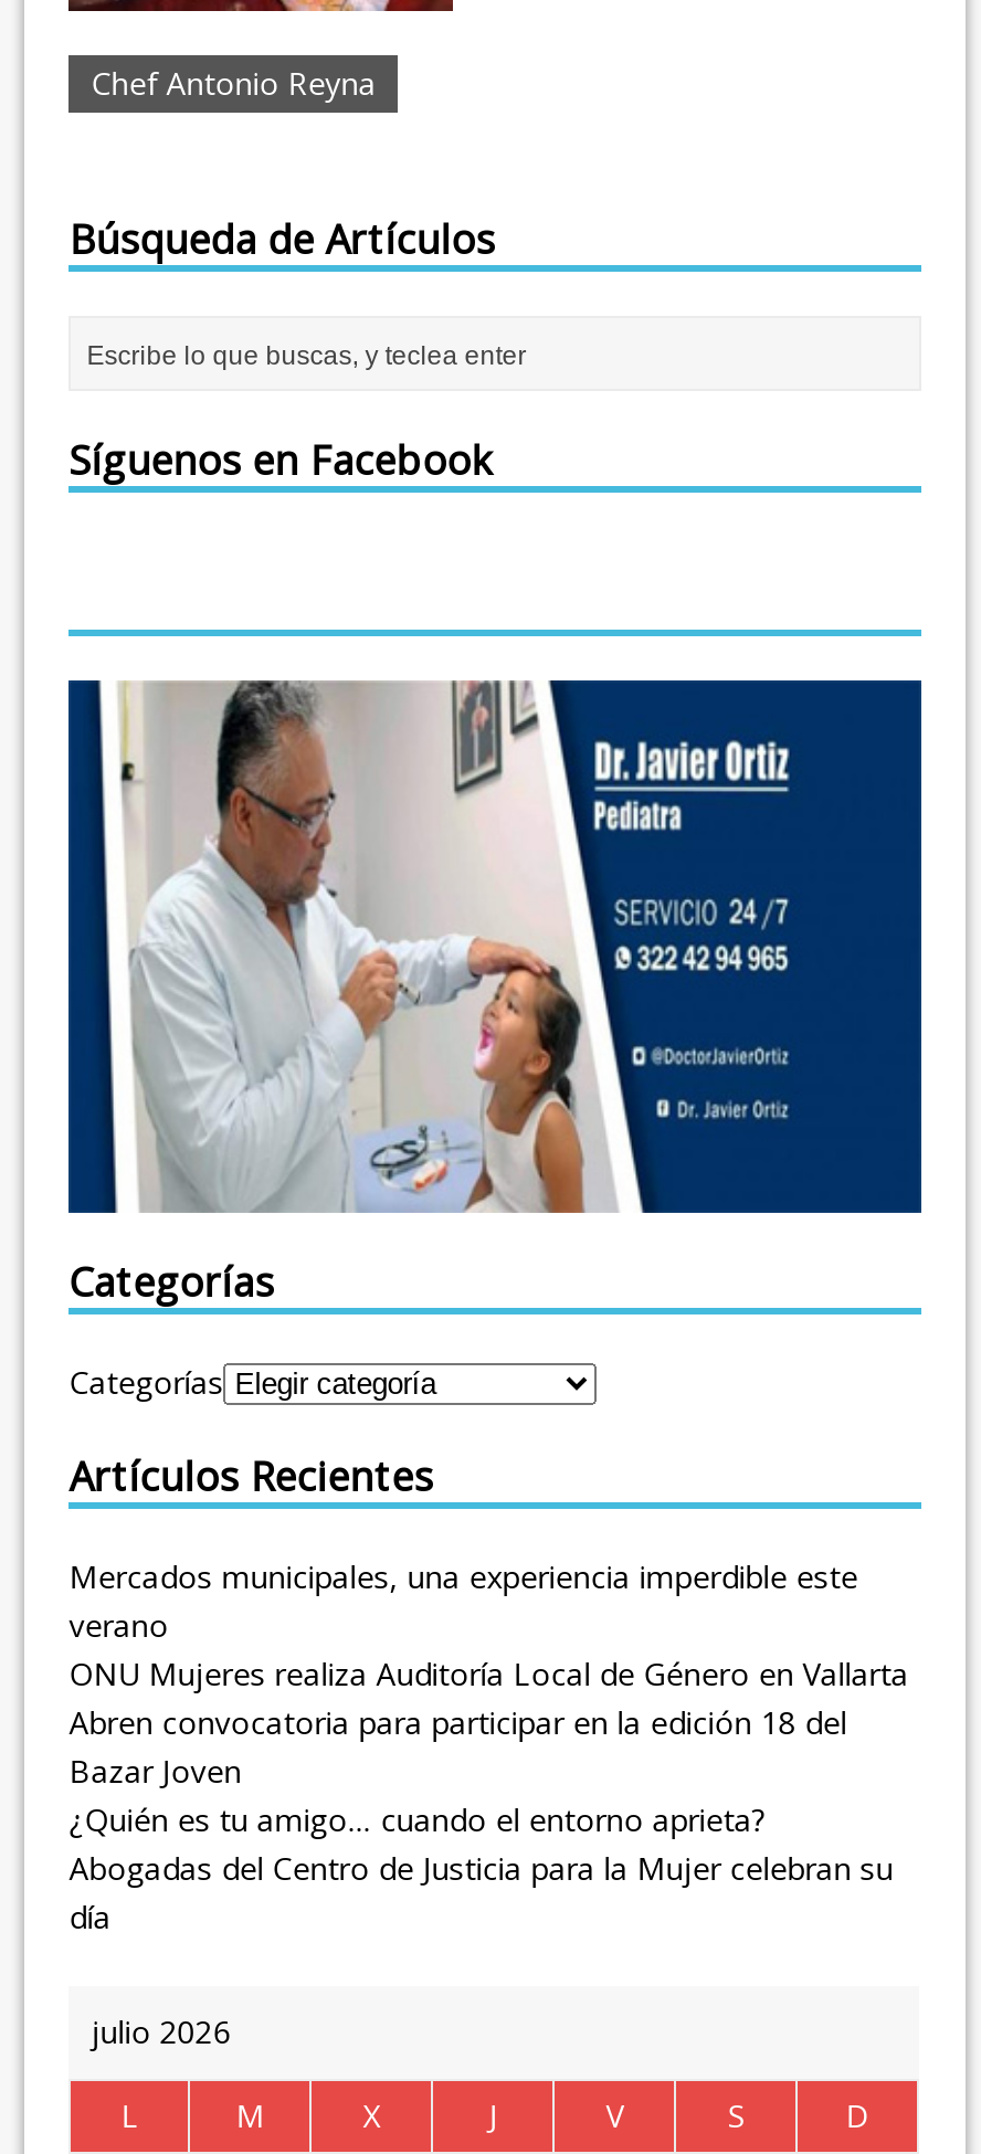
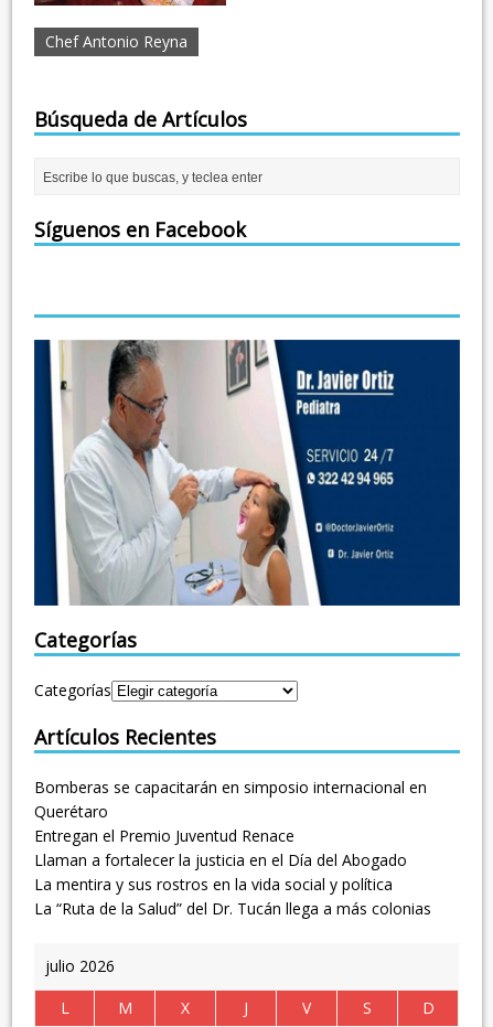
[69,1556,909,1938] Mercados municipales, una experiencia imperdible este | verano | ONU Mujeres realiza Auditoría Local de Género en Vallarta | Abren convocatoria para participar en la edición 18 del | Bazar Joven | ¿Quién es tu amigo… cuando el entorno aprieta? | Abogadas del Centro de Justicia para la Mujer celebran su | día -> [34,777,431,919] Bomberas se capacitarán en simposio internacional en | Querétaro | Entregan el Premio Juventud Renace | Llaman a fortalecer la justicia en el Día del Abogado | La mentira y sus rostros en la vida social y política | La “Ruta de la Salud” del Dr. Tucán llega a más colonias

